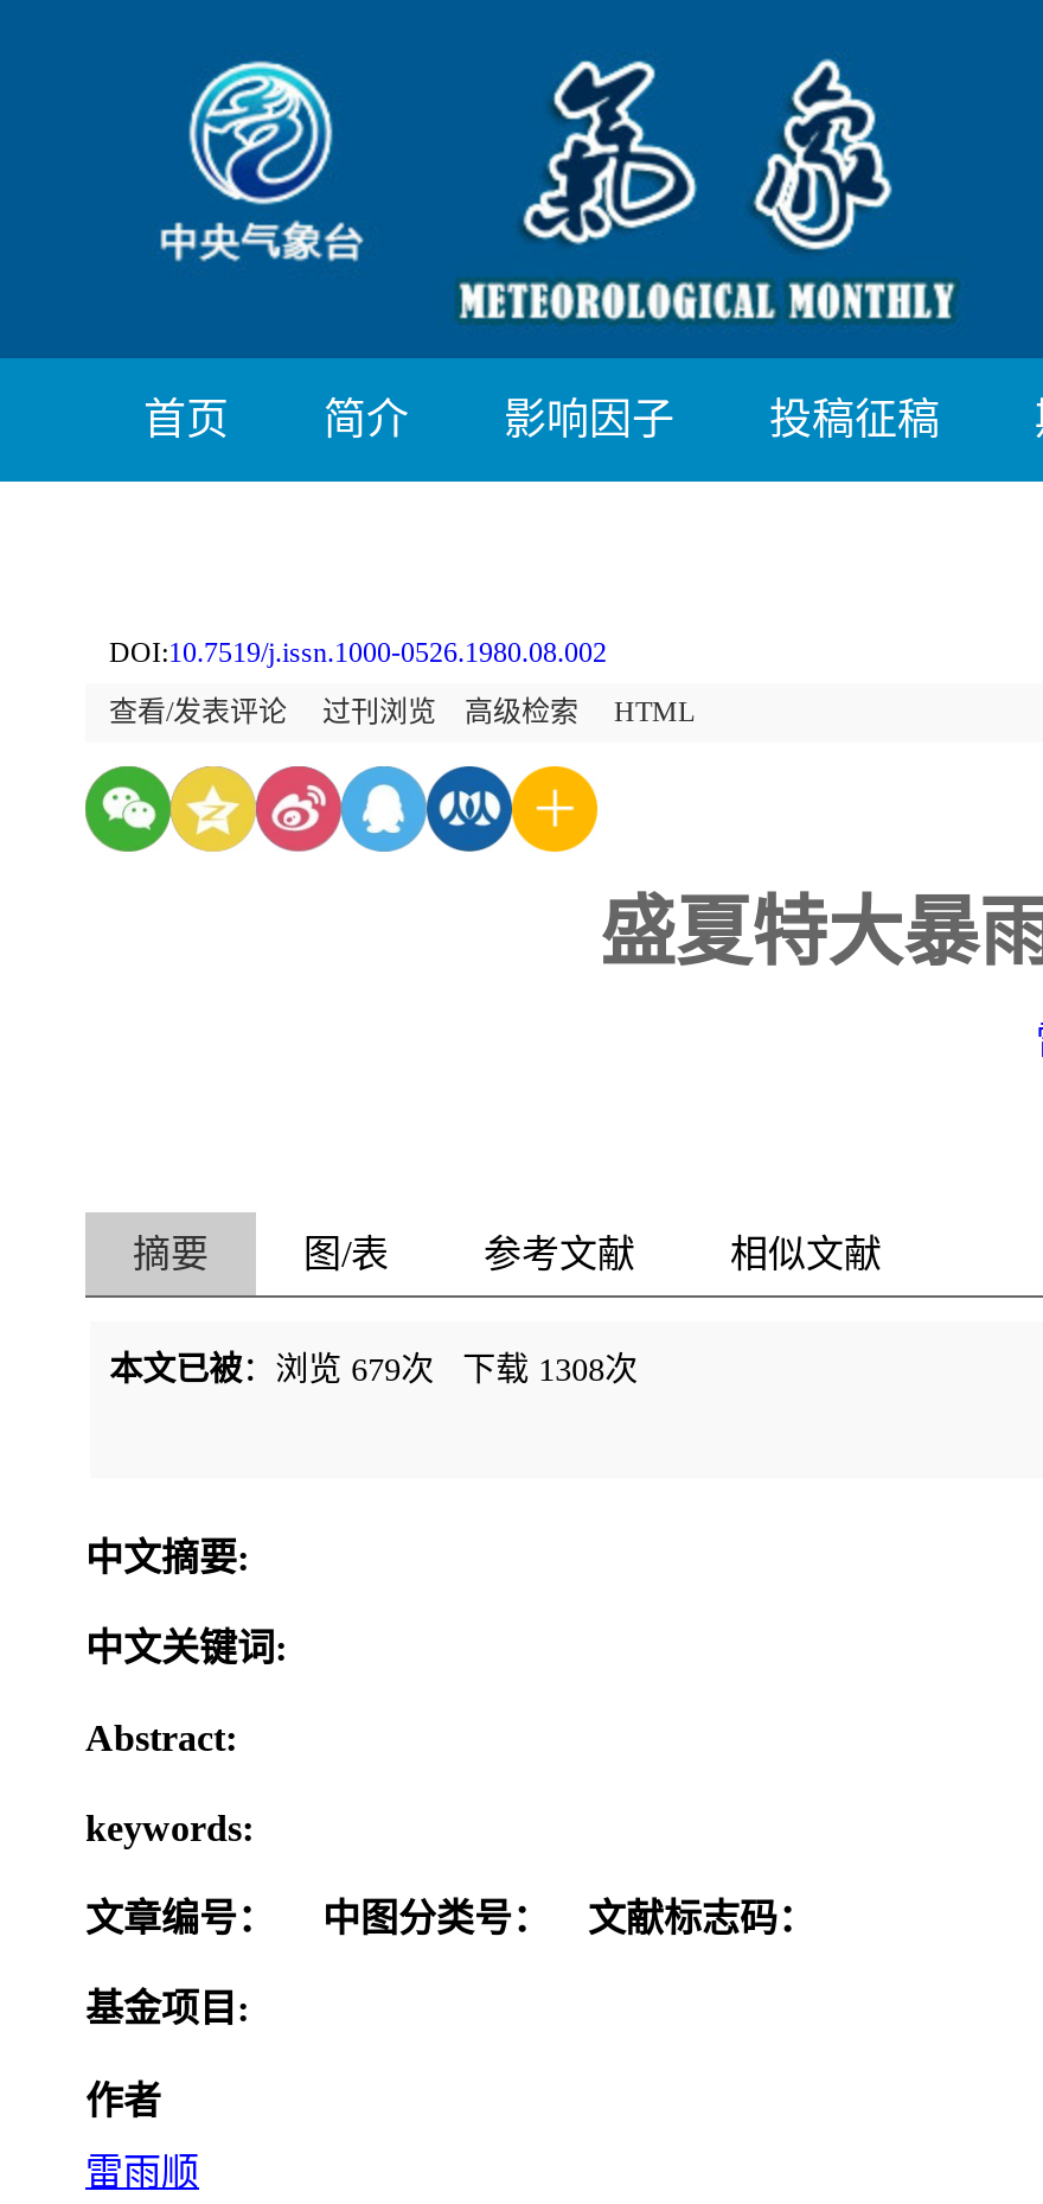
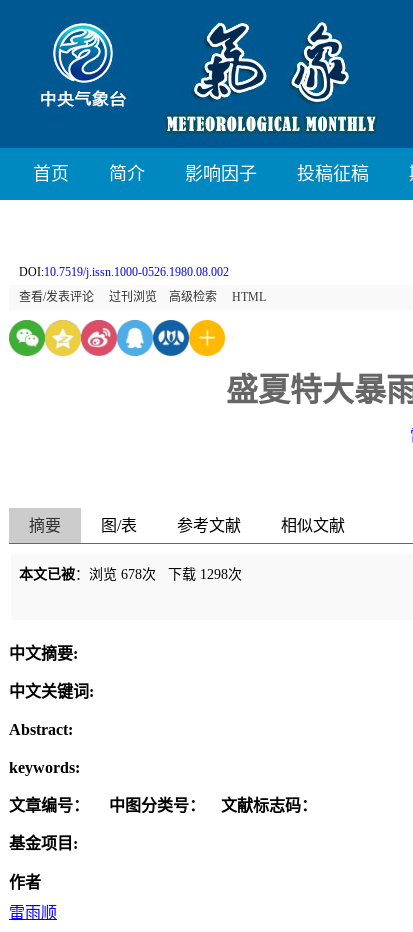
[109,1352,638,1388] 本文已被：浏览679次 下载1308次 -> [19,567,242,582] 本文已被：浏览678次 下载1298次

